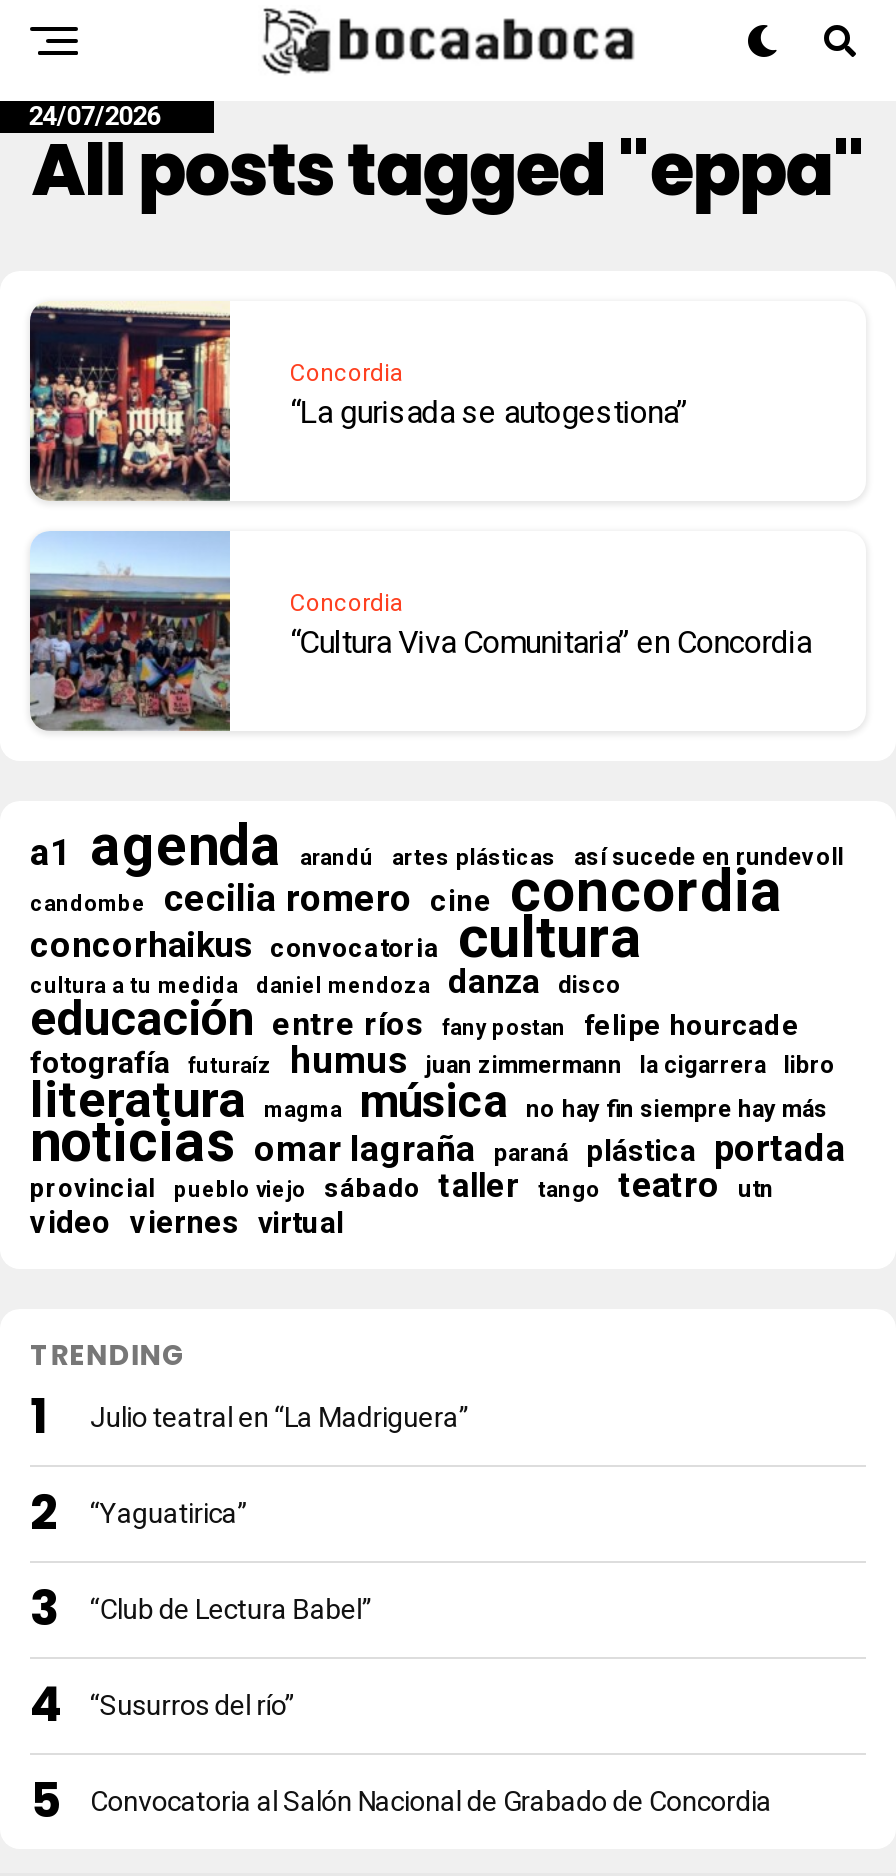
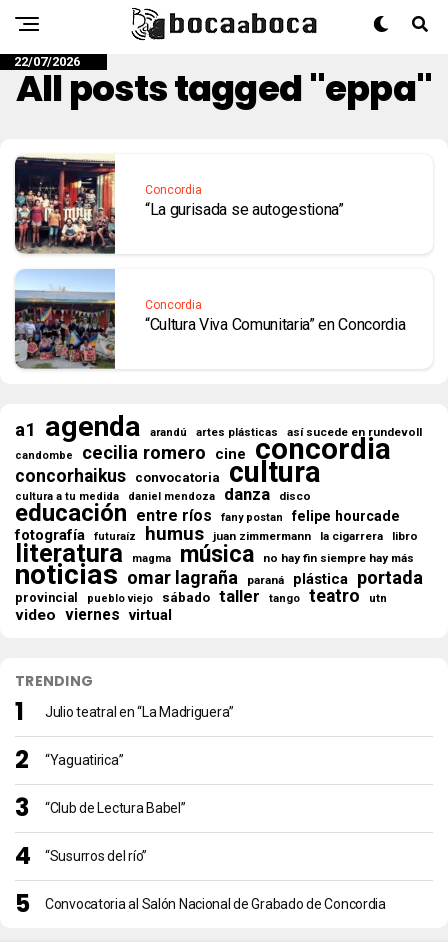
[29,101,161,131] 24/07/2026 -> [14,54,80,69] 22/07/2026

